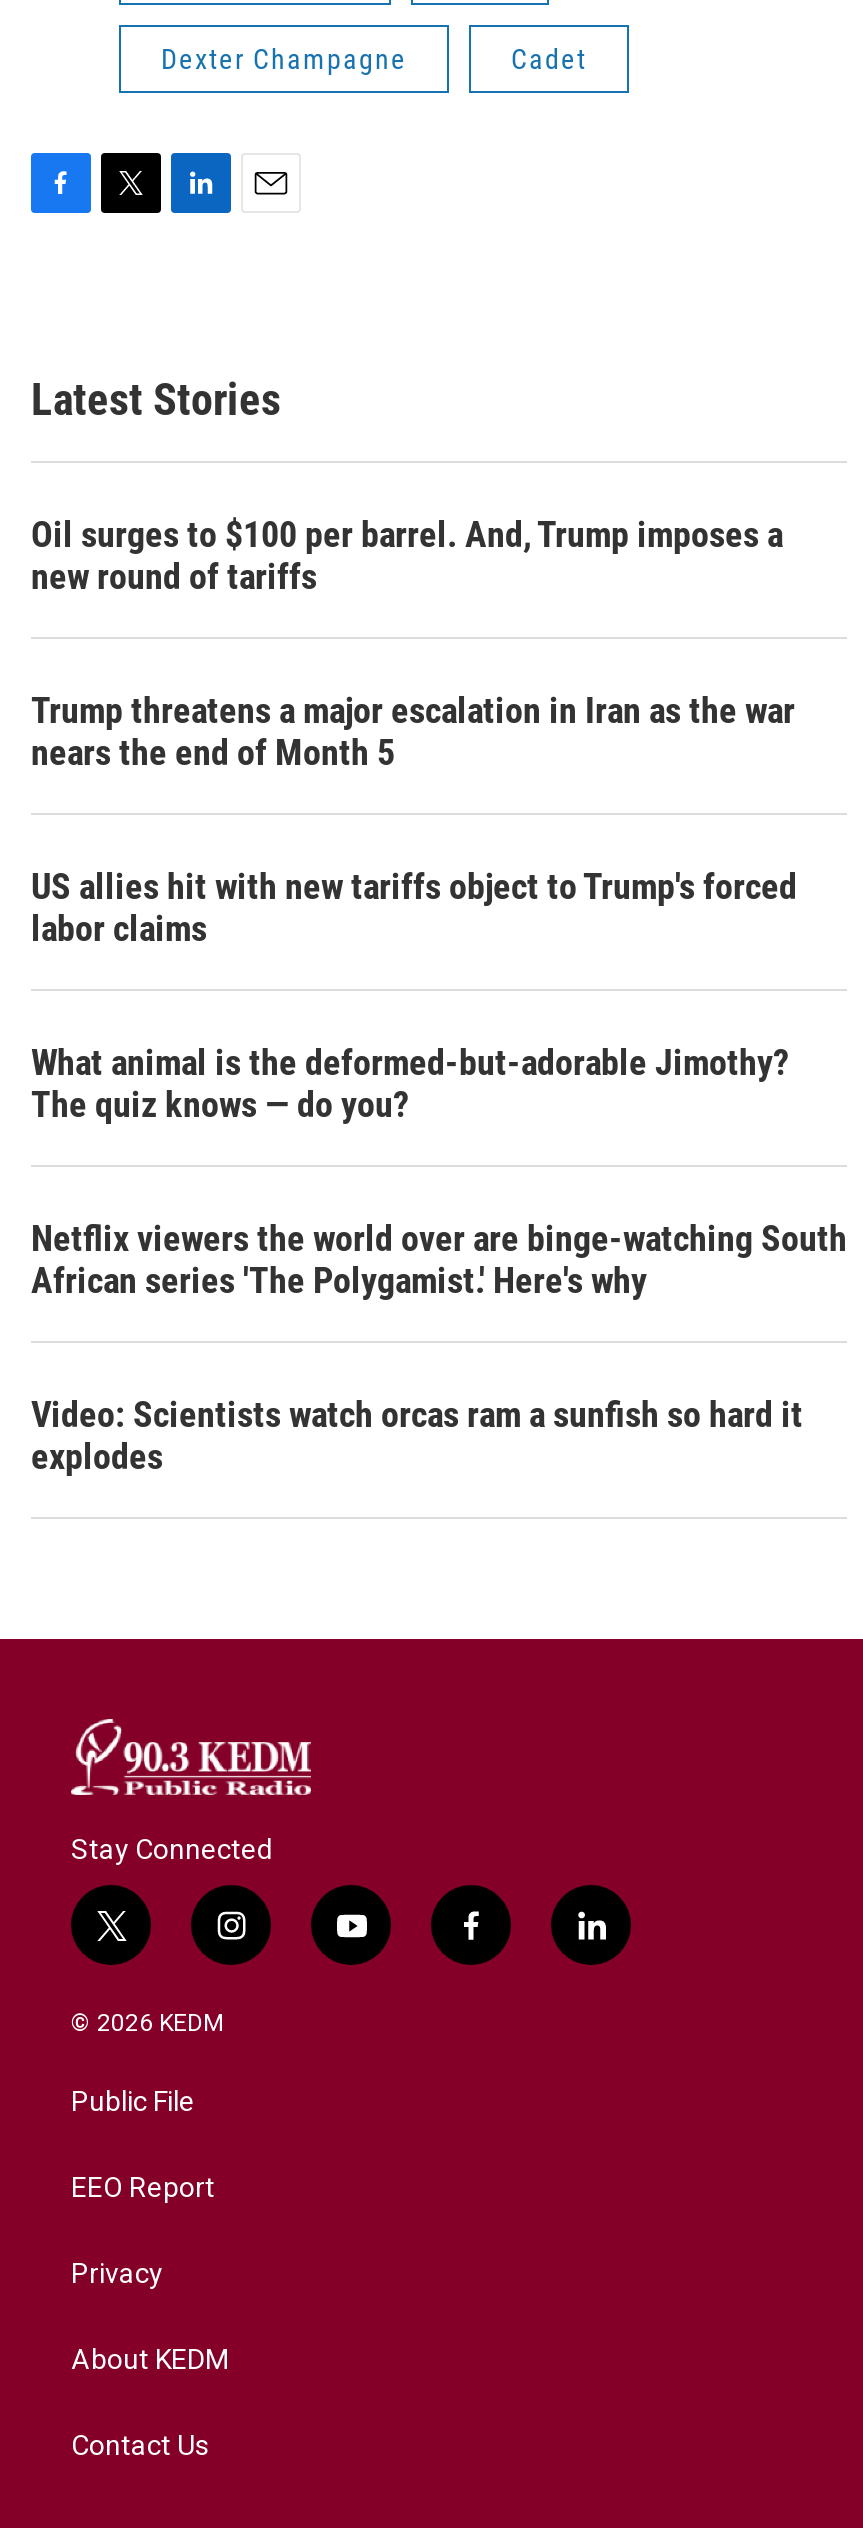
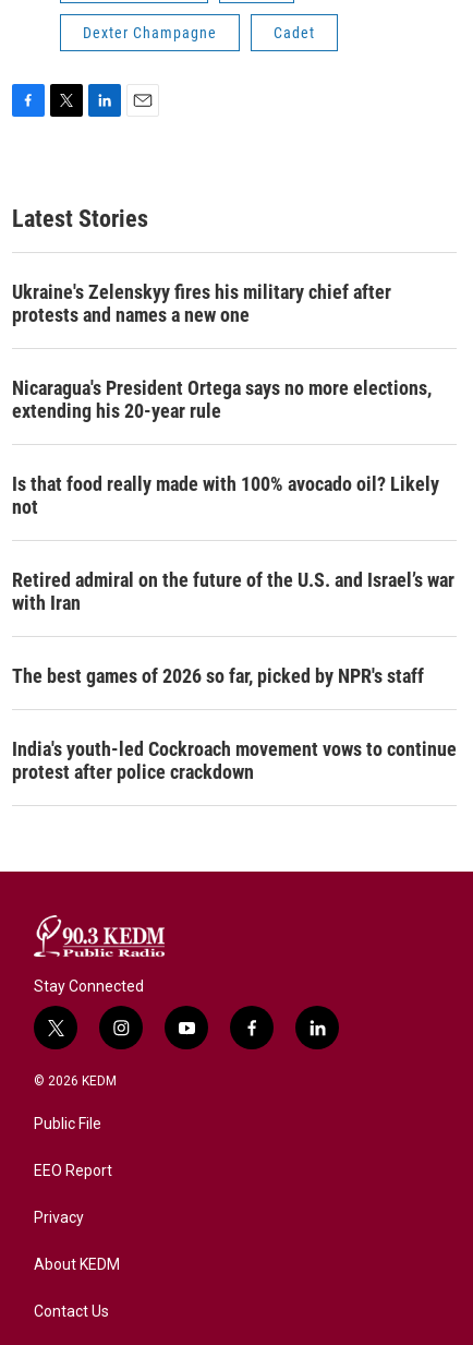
[31,513,783,597] Oil surges to $100 per barrel. And, Trump imposes a | new round of tariffs -> [12,280,391,326] Ukraine's Zelenskyy fires his military chief after | protests and names a new one
[31,689,795,773] Trump threatens a major escalation in Iran as the war | nears the end of Month 5 -> [12,376,432,422] Nicaragua's President Ortega says no more elections, | extending his 20-year rule
[31,865,797,949] US allies hit with new tariffs object to Trump's forced | labor claims -> [12,472,439,518] Is that food really made with 100% avocado oil? Likely | not
[31,1041,789,1125] What animal is the deformed-but-adorable Jimothy? | The quiz knows — do you? -> [12,568,454,614] Retired admiral on the future of the U.S. and Israel’s war | with Iran
[31,1217,847,1301] Netflix viewers the world over are binge-watching South | African series 'The Polygamist.' Here's why -> [12,664,424,687] The best games of 2026 so far, picked by NPR's staff
[31,1393,803,1477] Video: Scientists watch orcas ram a sunfish so hard it | explodes -> [12,737,457,783] India's youth-led Cockroach movement vows to continue | protest after police crackdown

